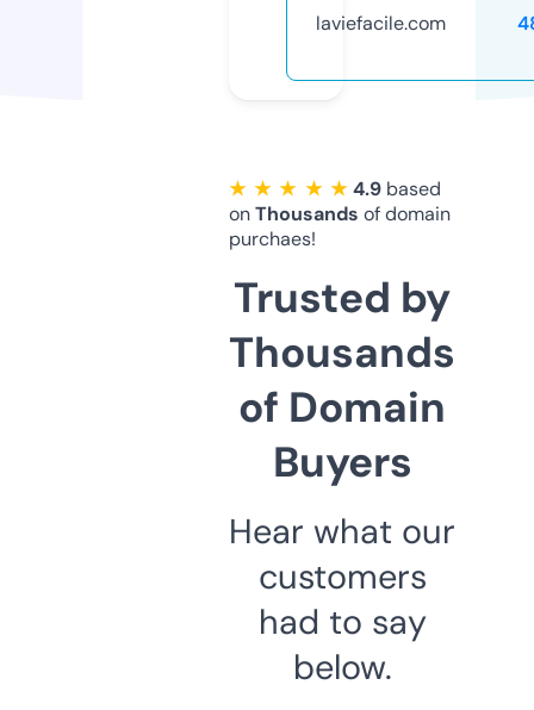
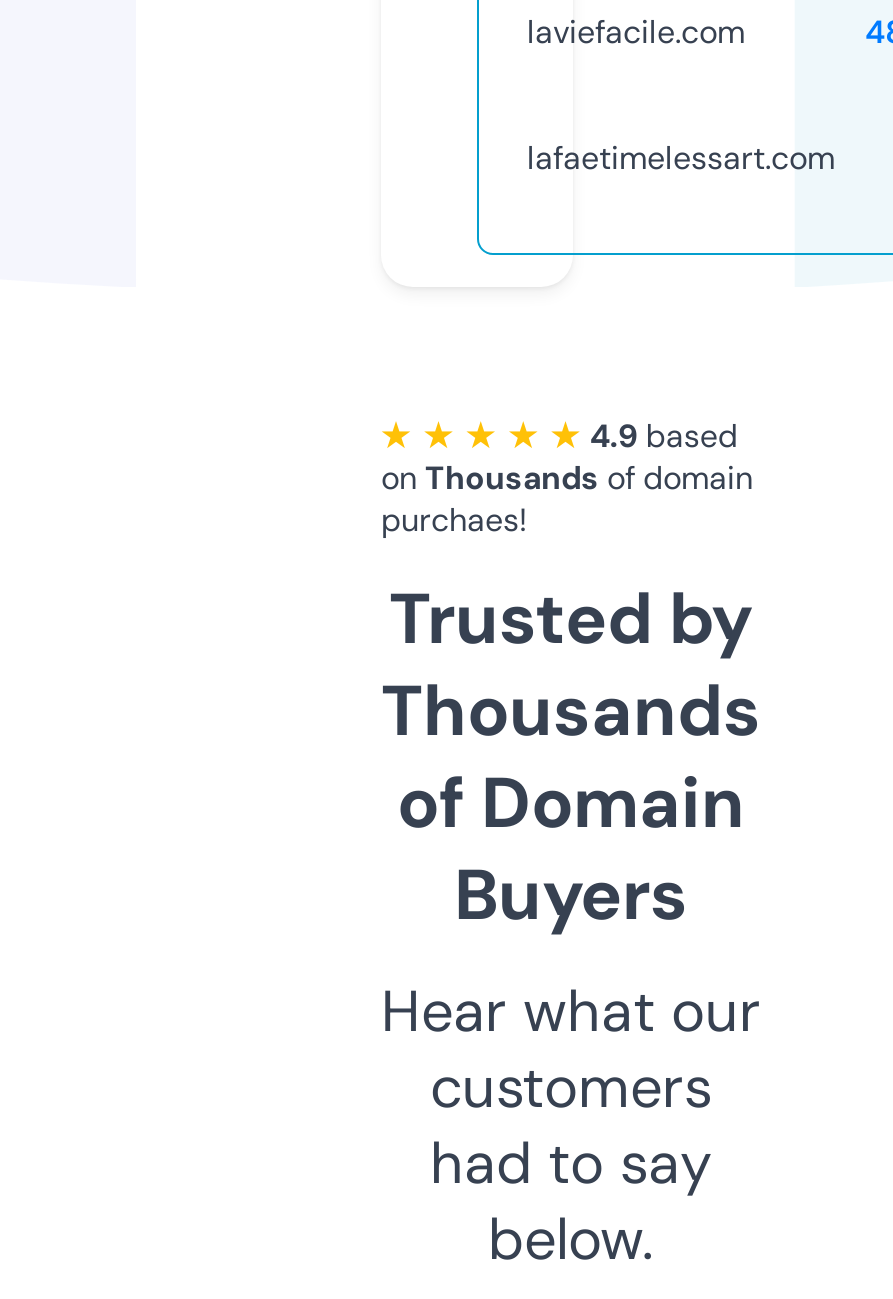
none -> [527,137,835,179] lafaetimelessart.com

